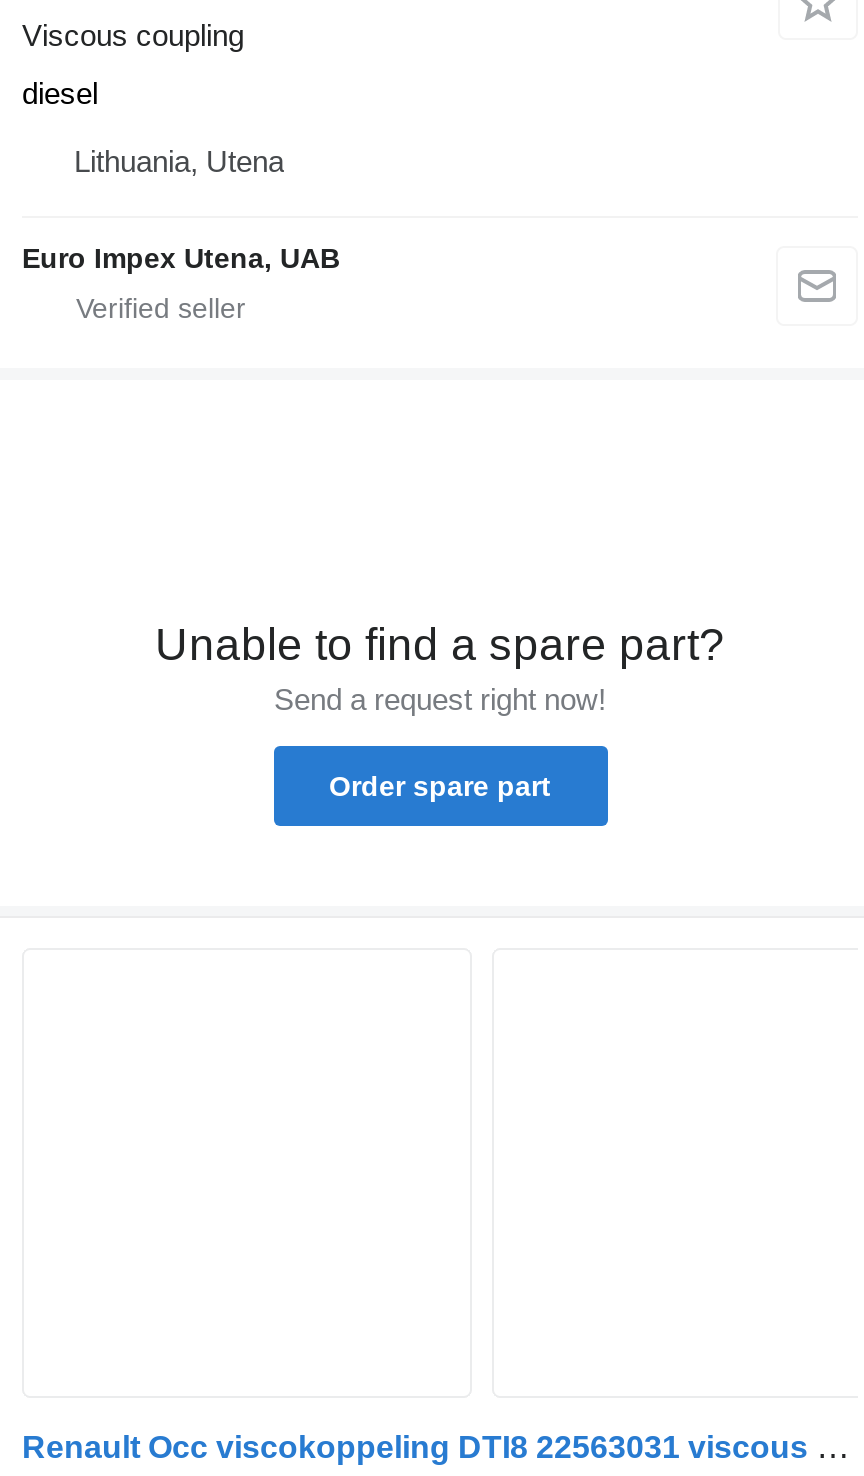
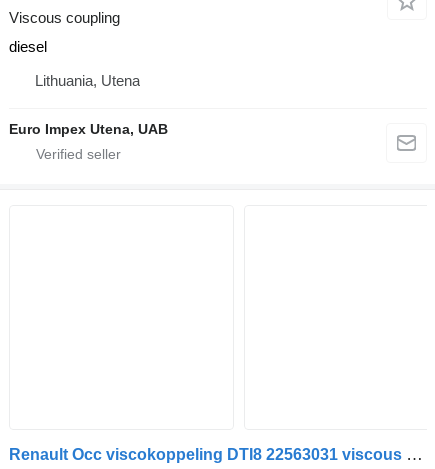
[155,620,725,802] Unable to find a spare part? | Send a request right now! | Order spare part -> none

